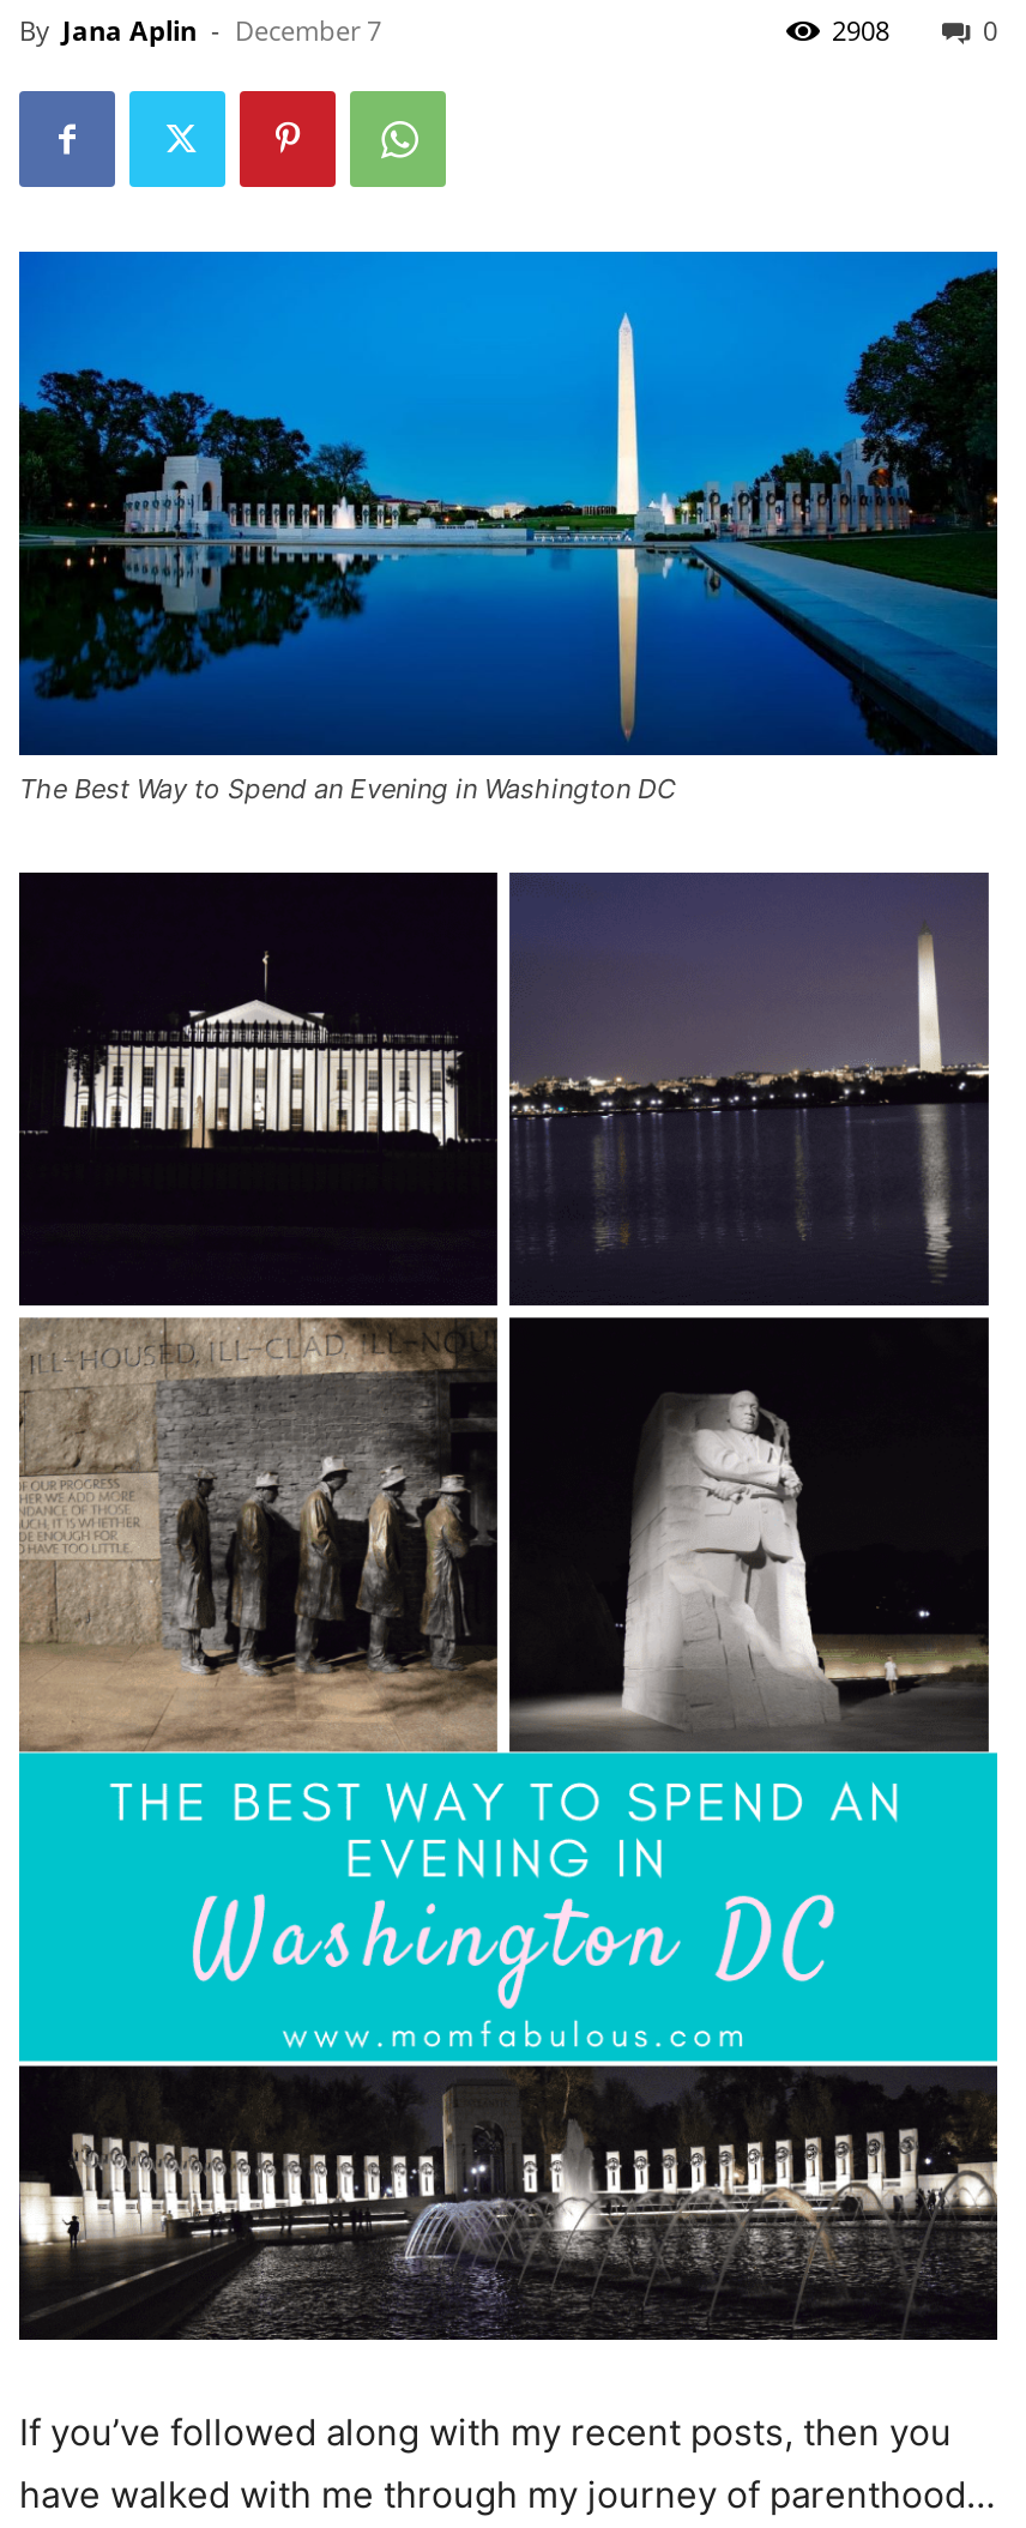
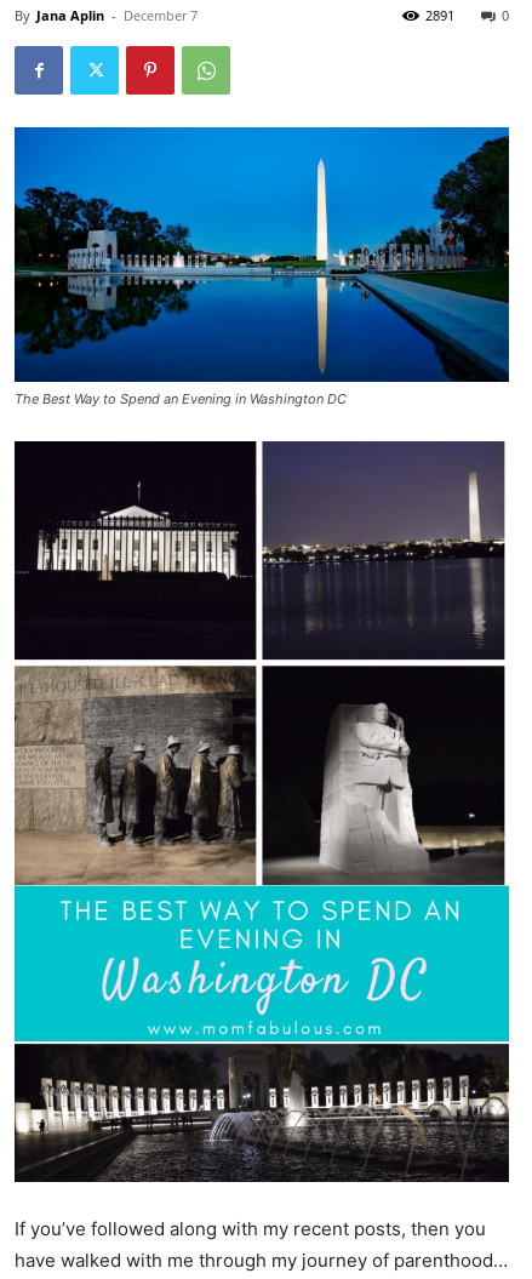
[832,12,889,48] 2908 -> [425,6,454,24] 2891

